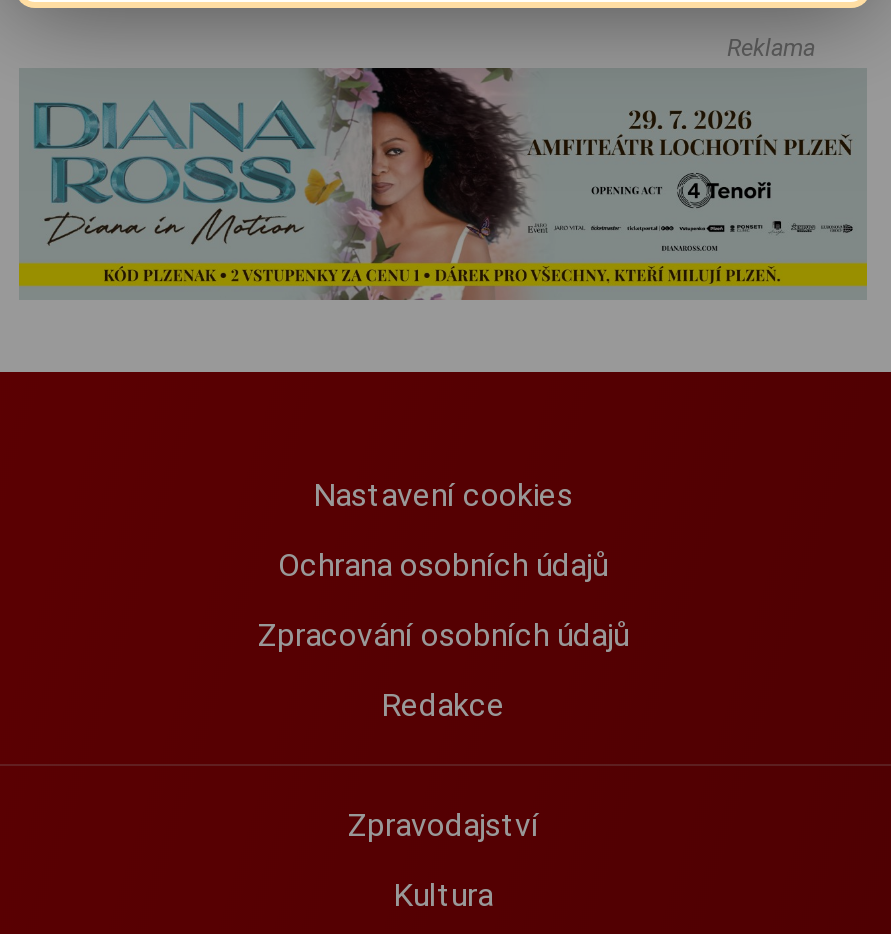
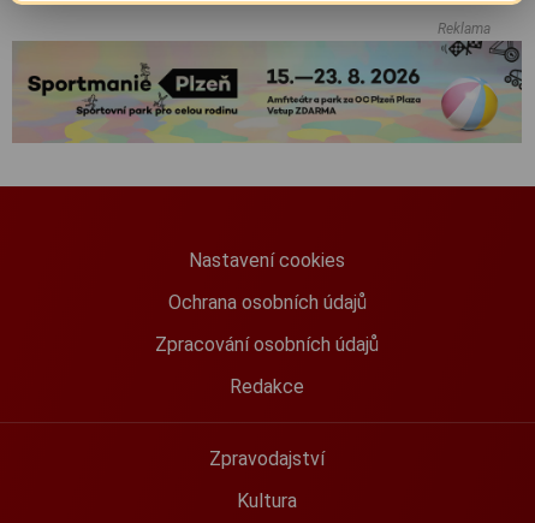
[17,66,867,300] [image] -> [13,41,522,143] [image]

